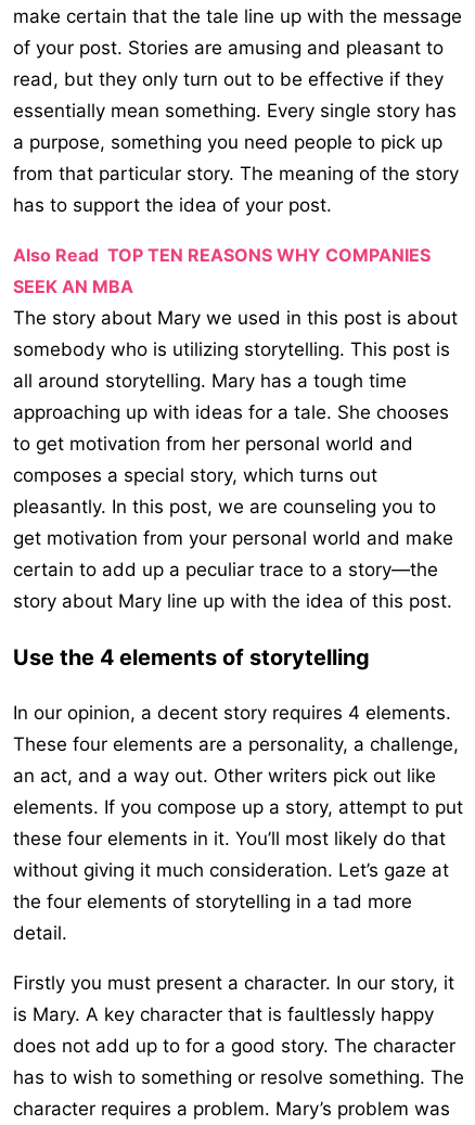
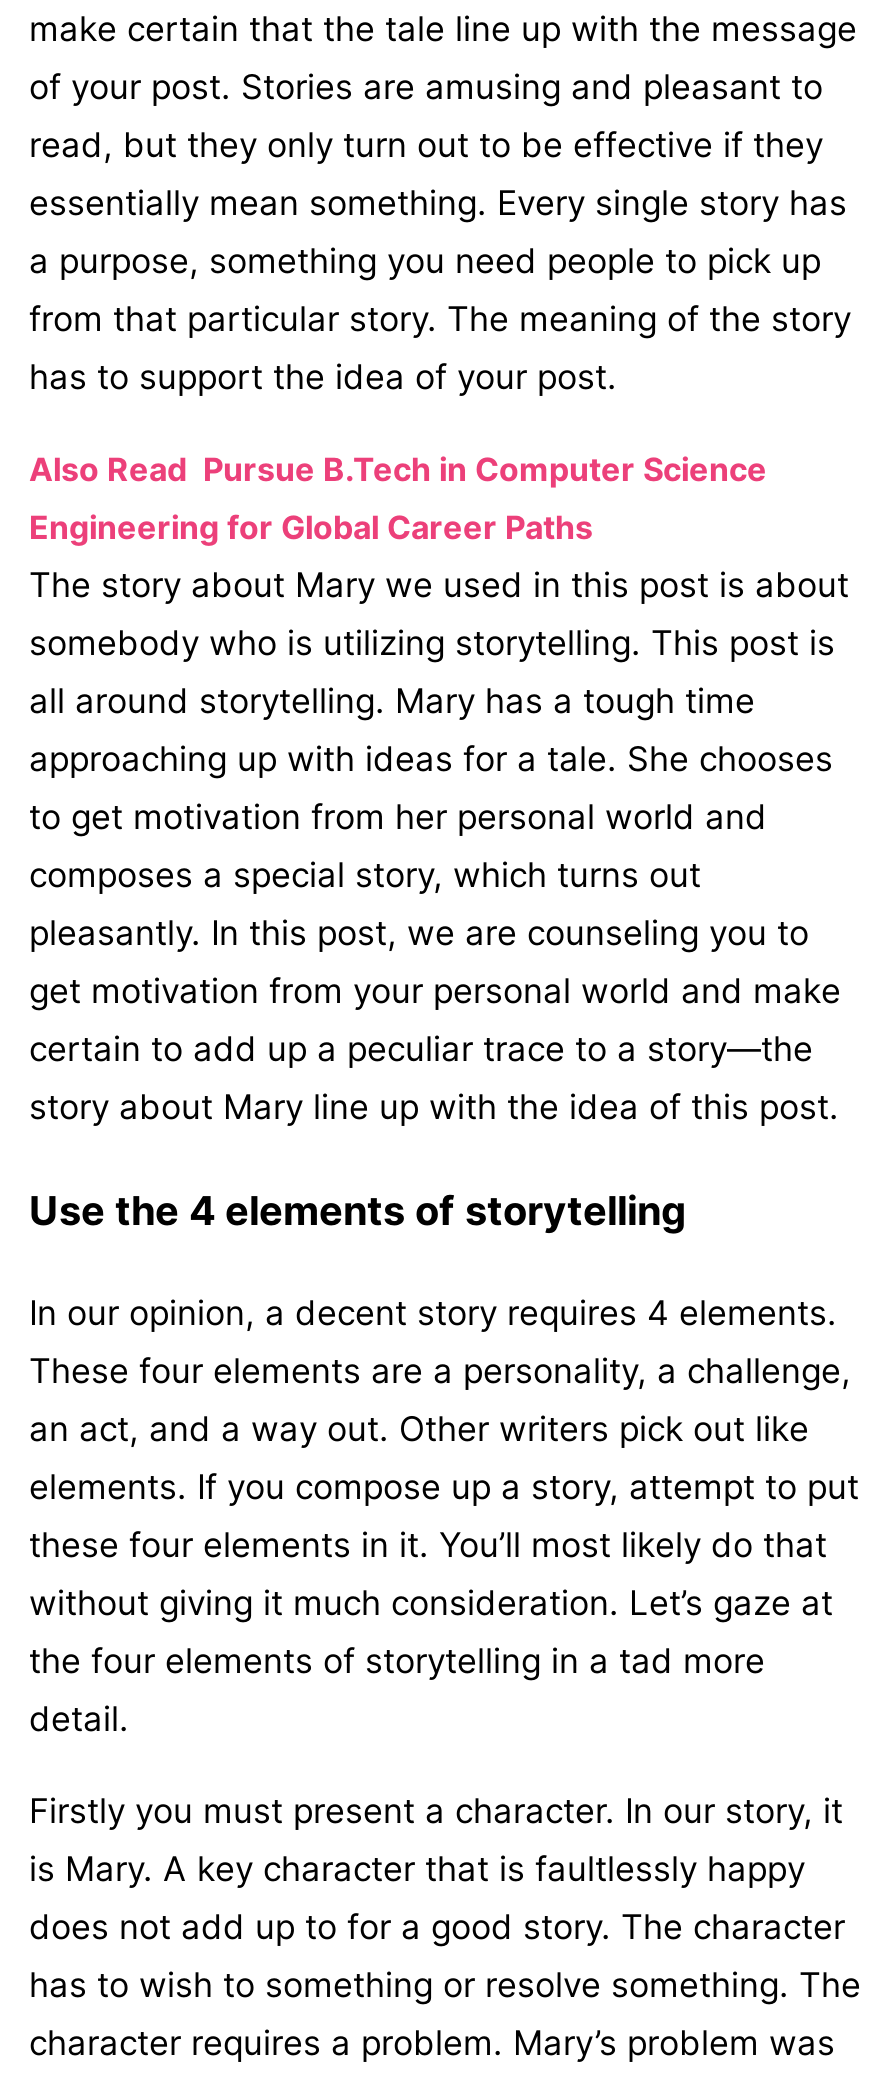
[13,244,431,298] Also Read TOP TEN REASONS WHY COMPANIES | SEEK AN MBA -> [29,450,767,548] Also Read Pursue B.Tech in Computer Science | Engineering for Global Career Paths

